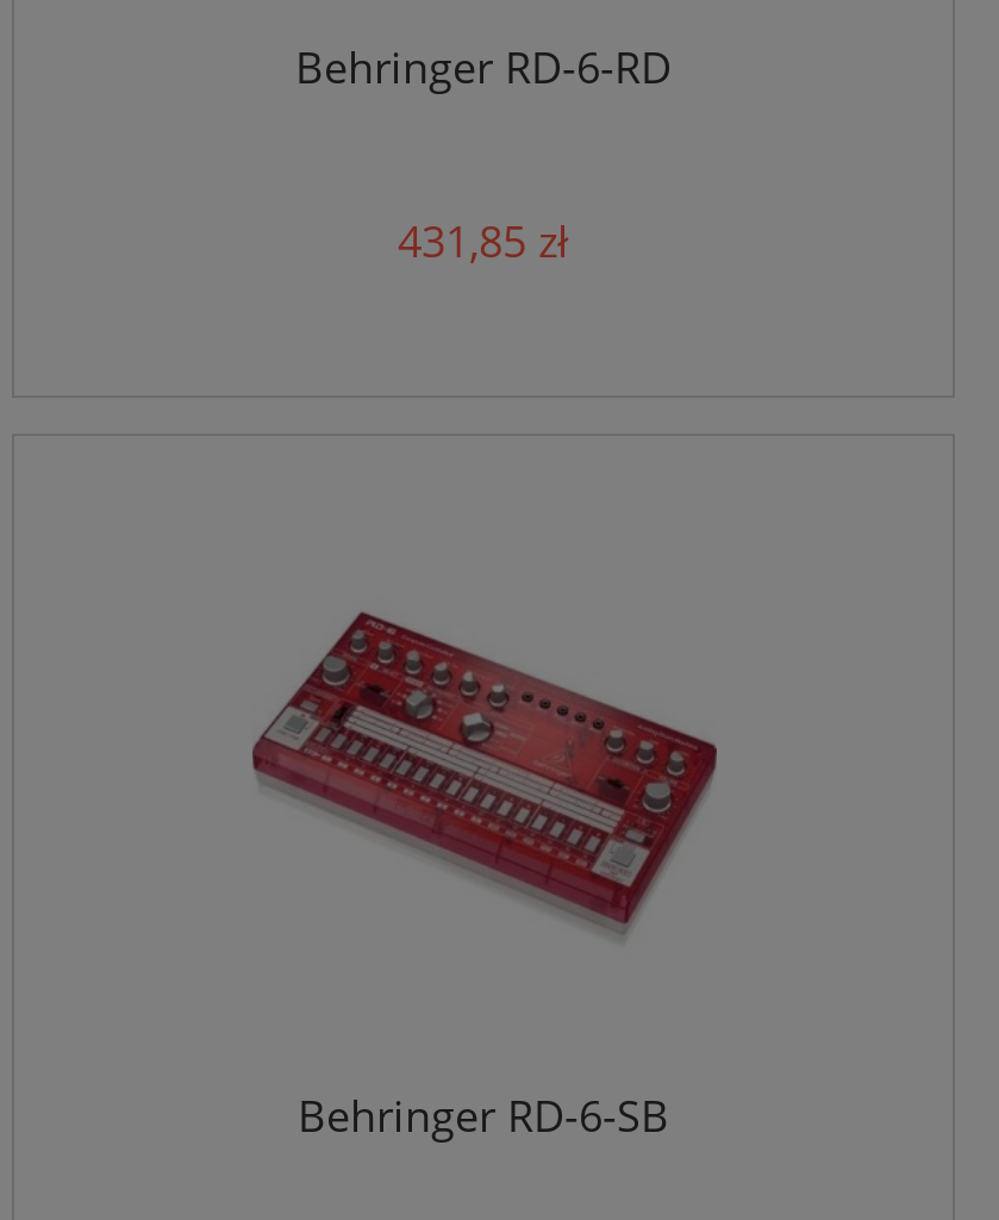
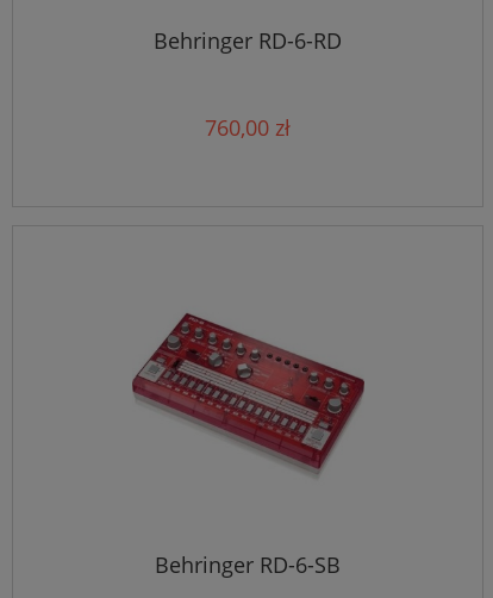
[398,211,569,268] 431,85 zł -> [205,113,291,142] 760,00 zł

